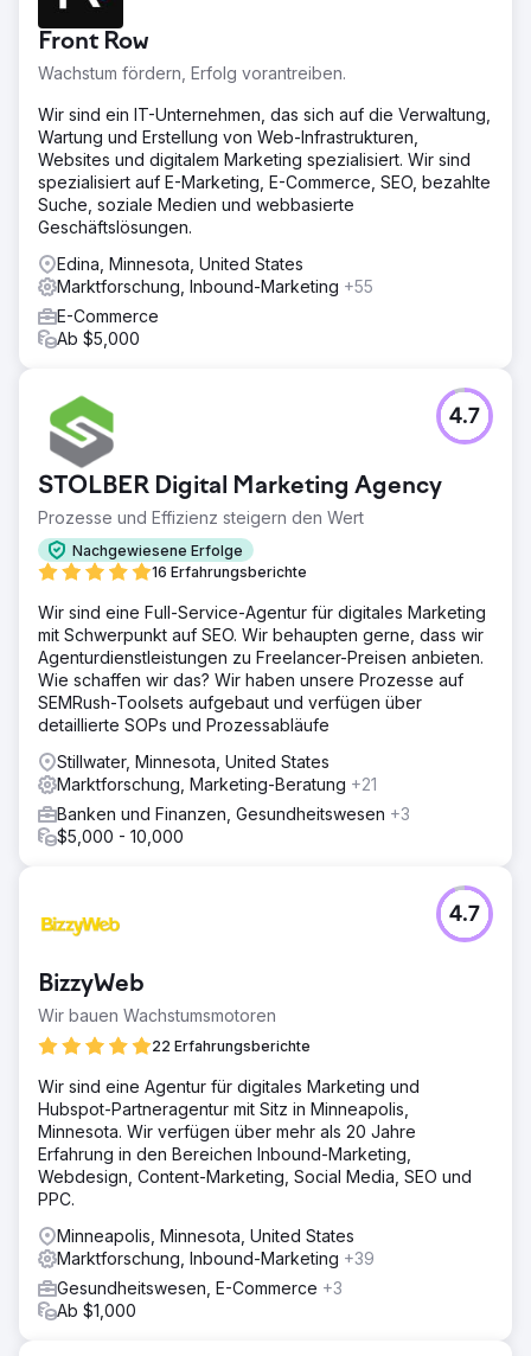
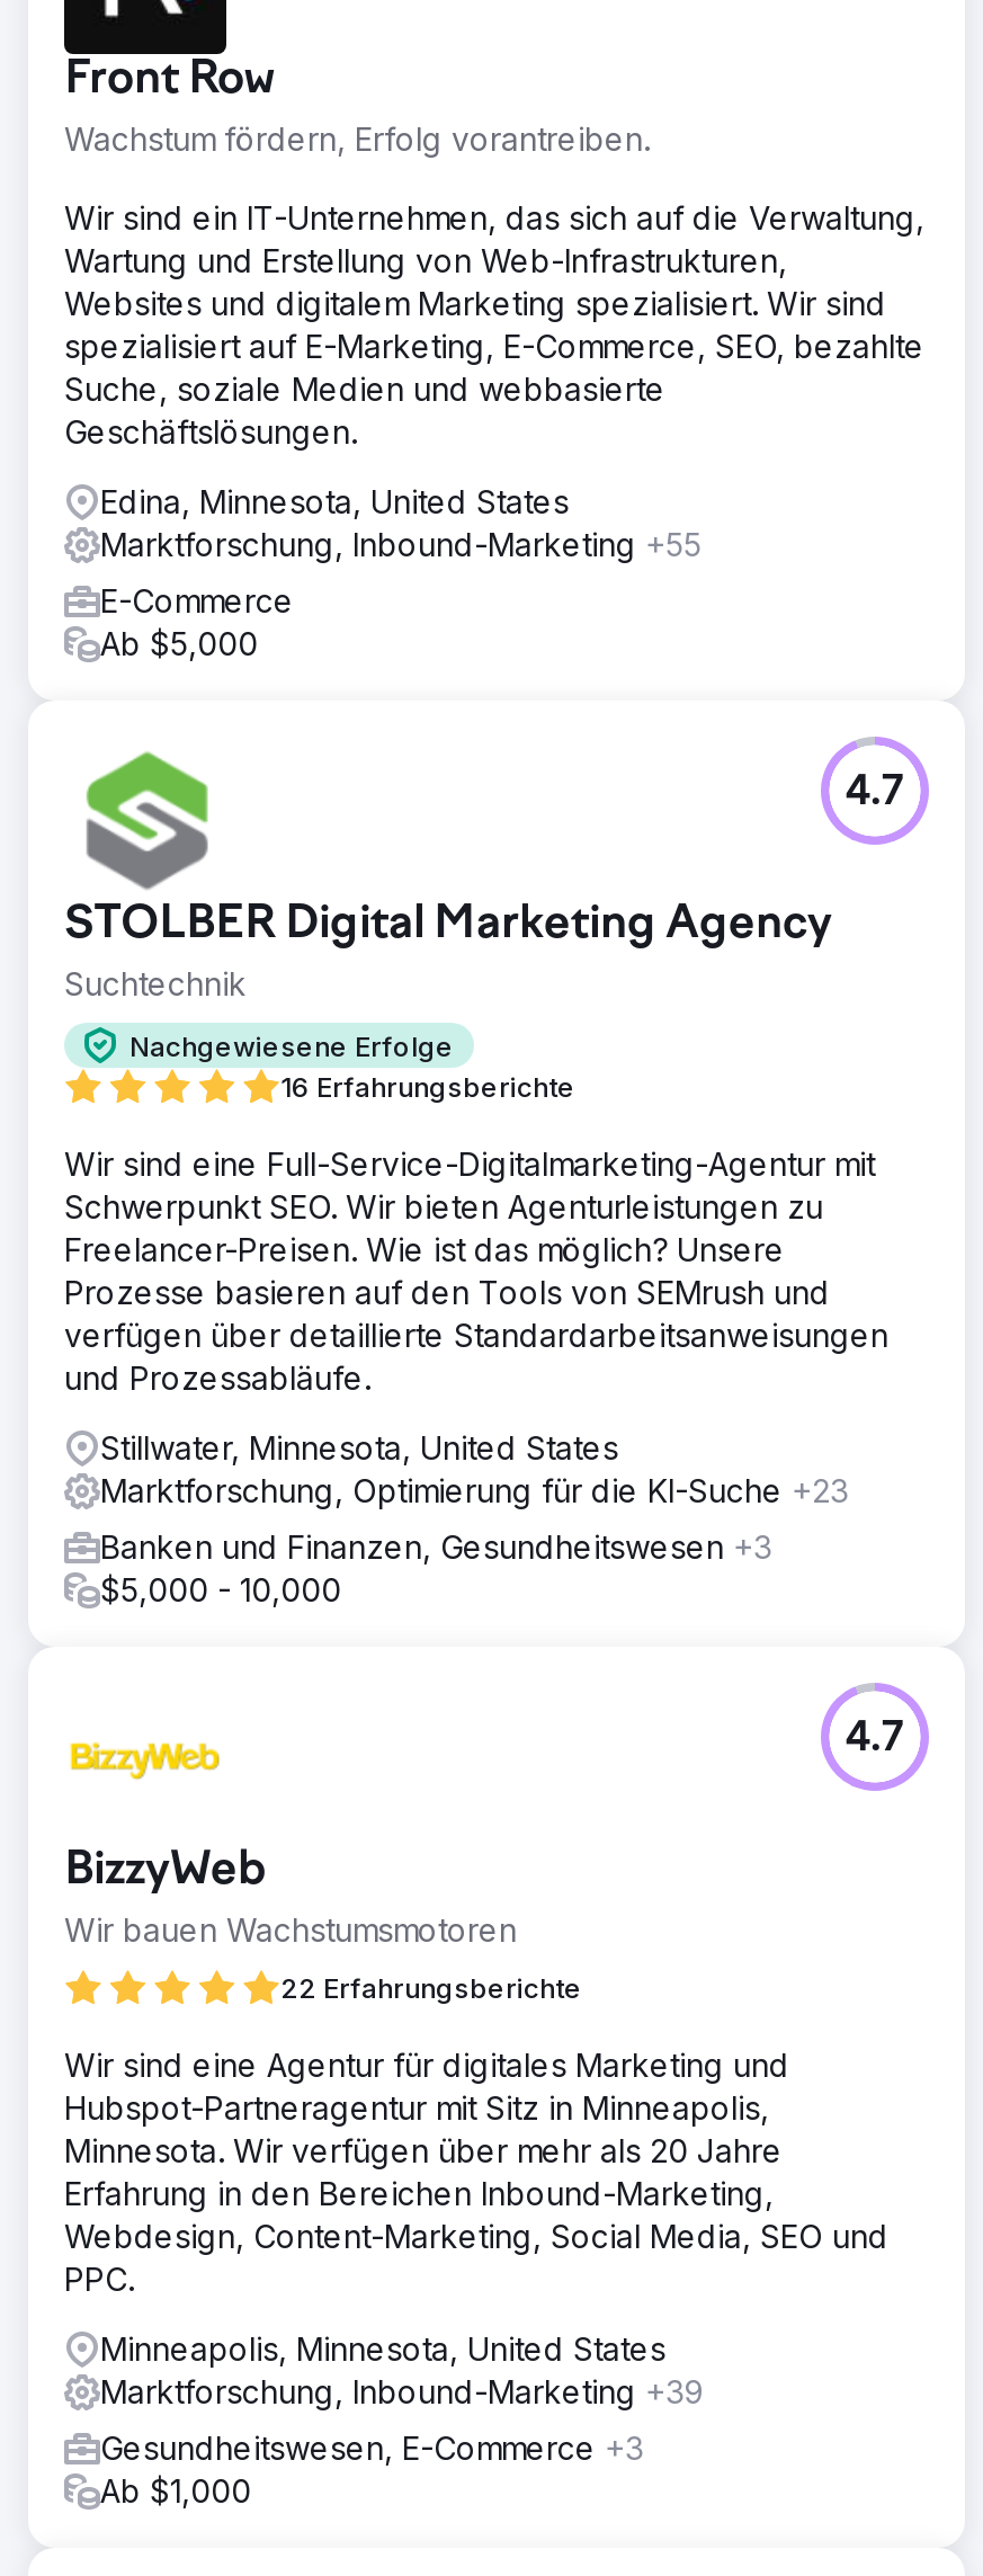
[38,507,364,527] Prozesse und Effizienz steigern den Wert -> [64,964,247,1002] Suchtechnik
[38,602,486,735] Wir sind eine Full-Service-Agentur für digitales Marketing | mit Schwerpunkt auf SEO. Wir behaupten gerne, dass wir | Agenturdienstleistungen zu Freelancer-Preisen anbieten. | Wie schaffen wir das? Wir haben unsere Prozesse auf | SEMRush-Toolsets aufgebaut und verfügen über | detaillierte SOPs und Prozessabläufe -> [64,1144,888,1397] Wir sind eine Full-Service-Digitalmarketing-Agentur mit | Schwerpunkt SEO. Wir bieten Agenturleistungen zu | Freelancer-Preisen. Wie ist das möglich? Unsere | Prozesse basieren auf den Tools von SEMrush und | verfügen über detaillierte Standardarbeitsanweisungen | und Prozessabläufe.
[57,774,377,794] Marktforschung, Marketing-Beratung +21 -> [100,1471,848,1509] Marktforschung, Optimierung für die KI-Suche +23

